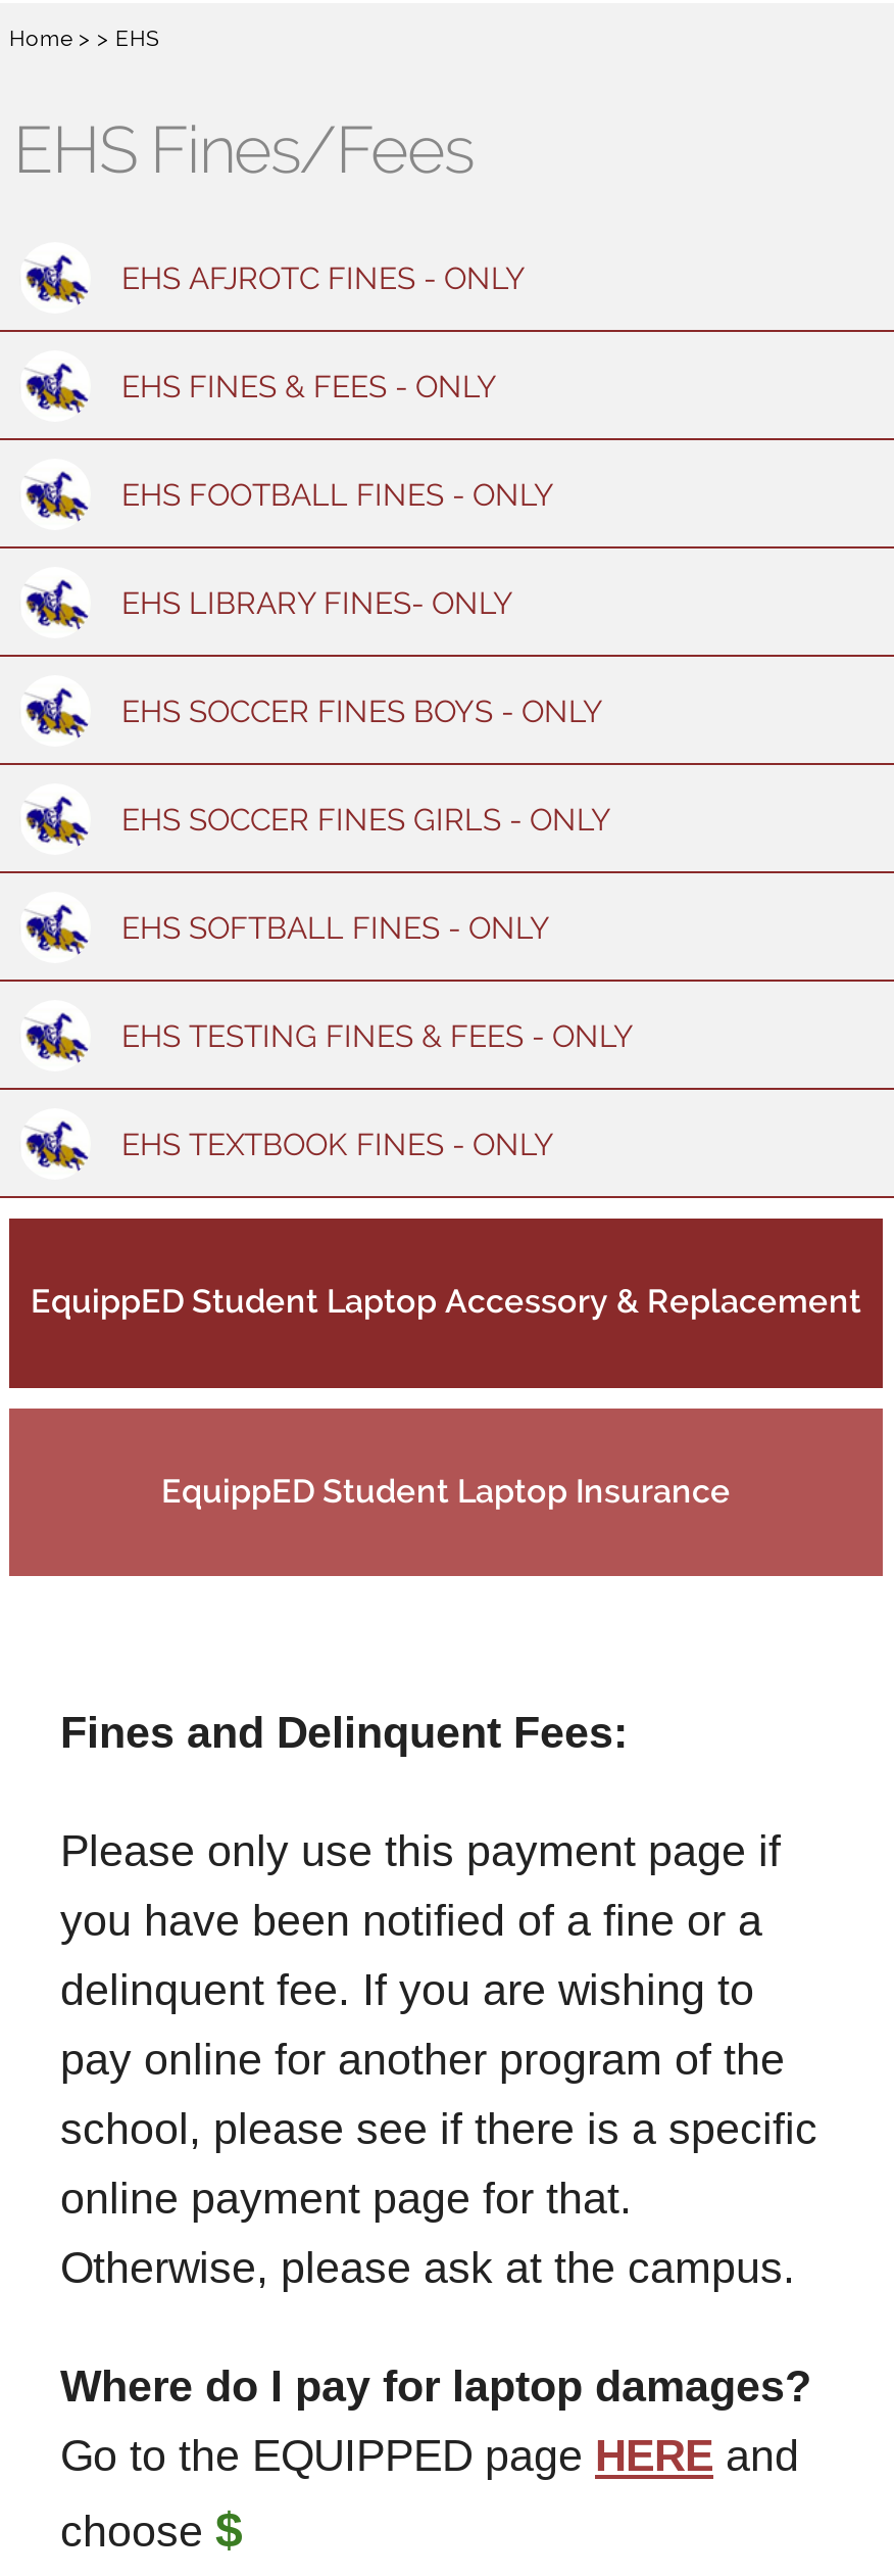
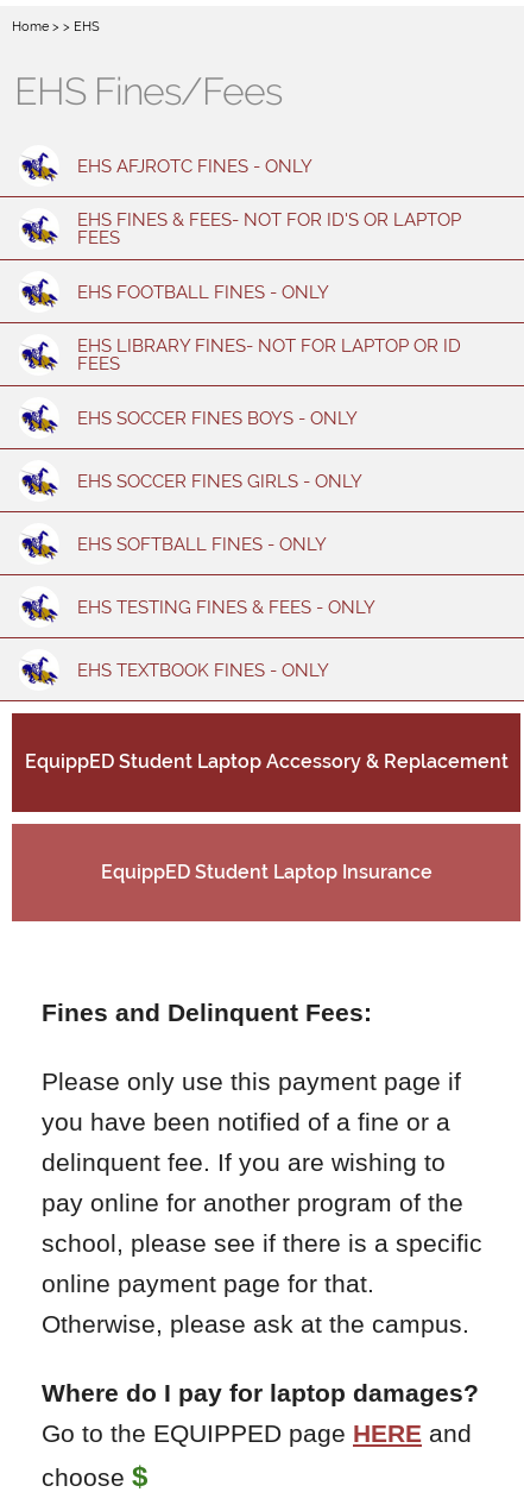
[121,369,497,406] EHS FINES & FEES - ONLY -> [77,209,461,248] EHS FINES & FEES- NOT FOR ID'S OR LAPTOP | FEES
[121,585,513,622] EHS LIBRARY FINES- ONLY -> [77,335,461,374] EHS LIBRARY FINES- NOT FOR LAPTOP OR ID | FEES

